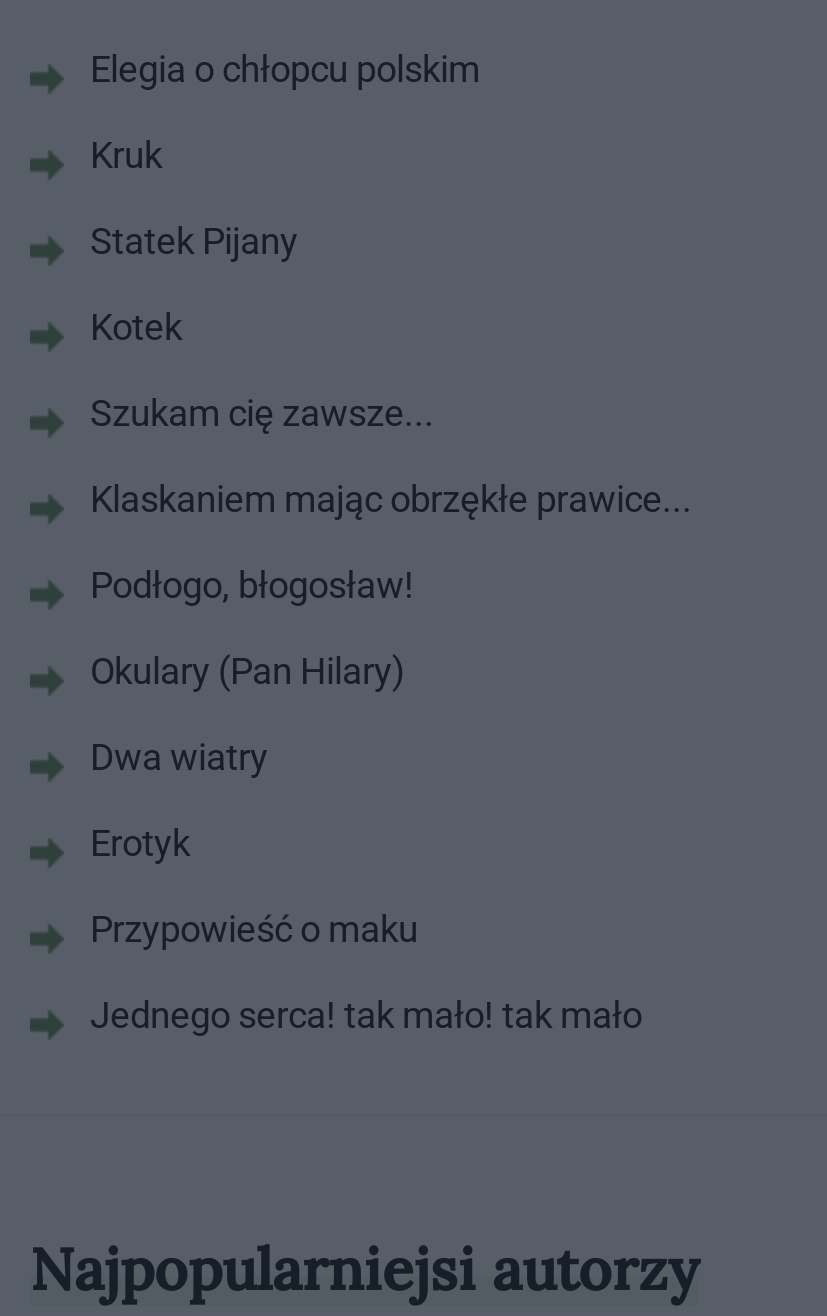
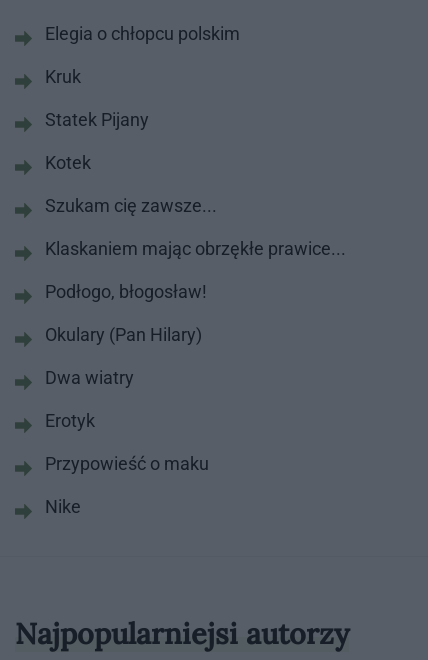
[90,994,642,1036] Jednego serca! tak mało! tak mało -> [45,496,81,517] Nike

